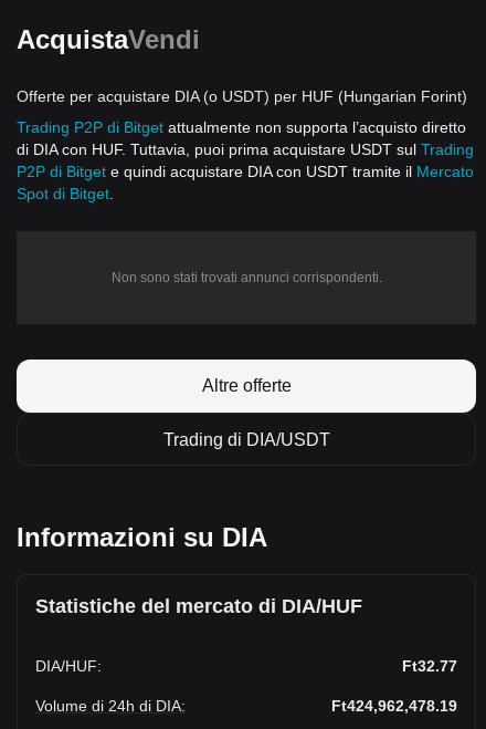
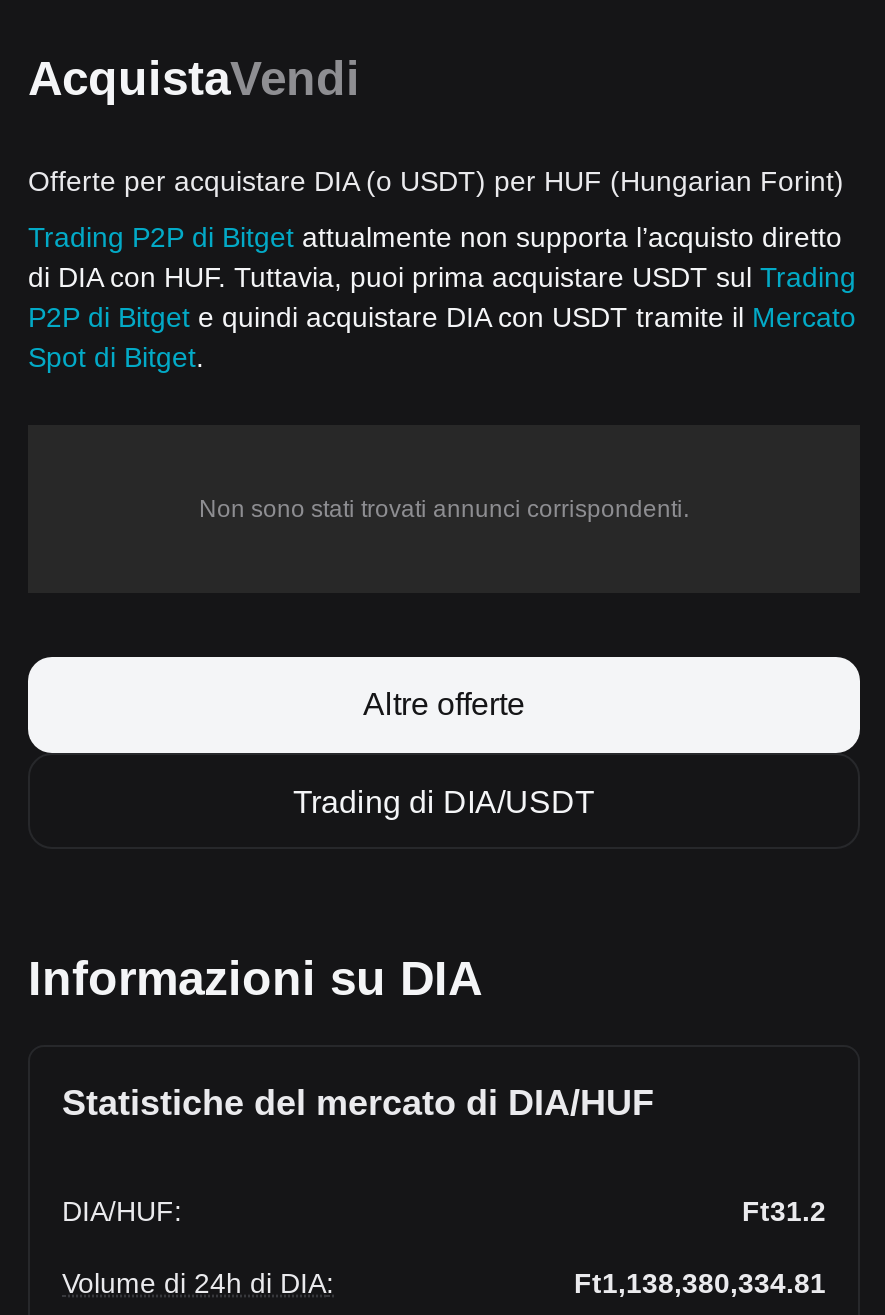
[402,657,457,675] Ft32.77 -> [742,1195,826,1227] Ft31.2
[331,697,457,715] Ft424,962,478.19 -> [574,1267,826,1299] Ft1,138,380,334.81

